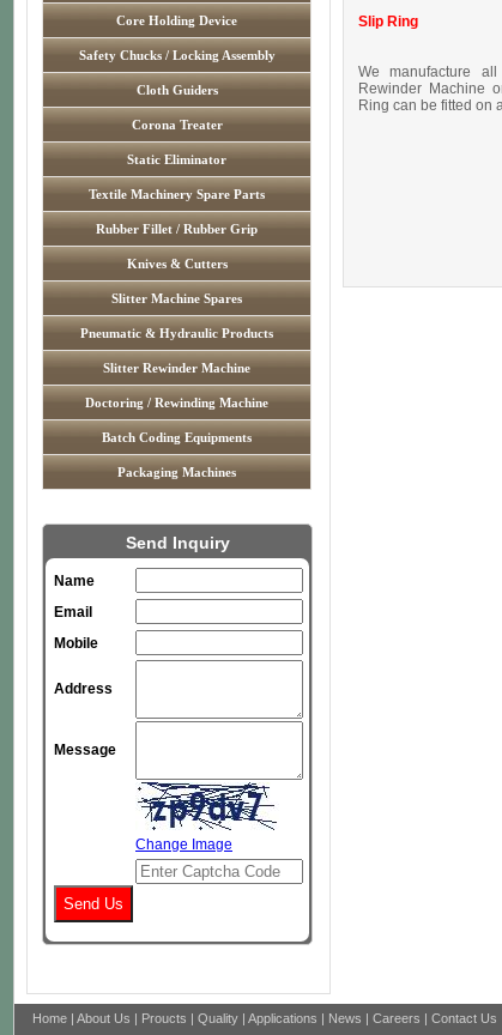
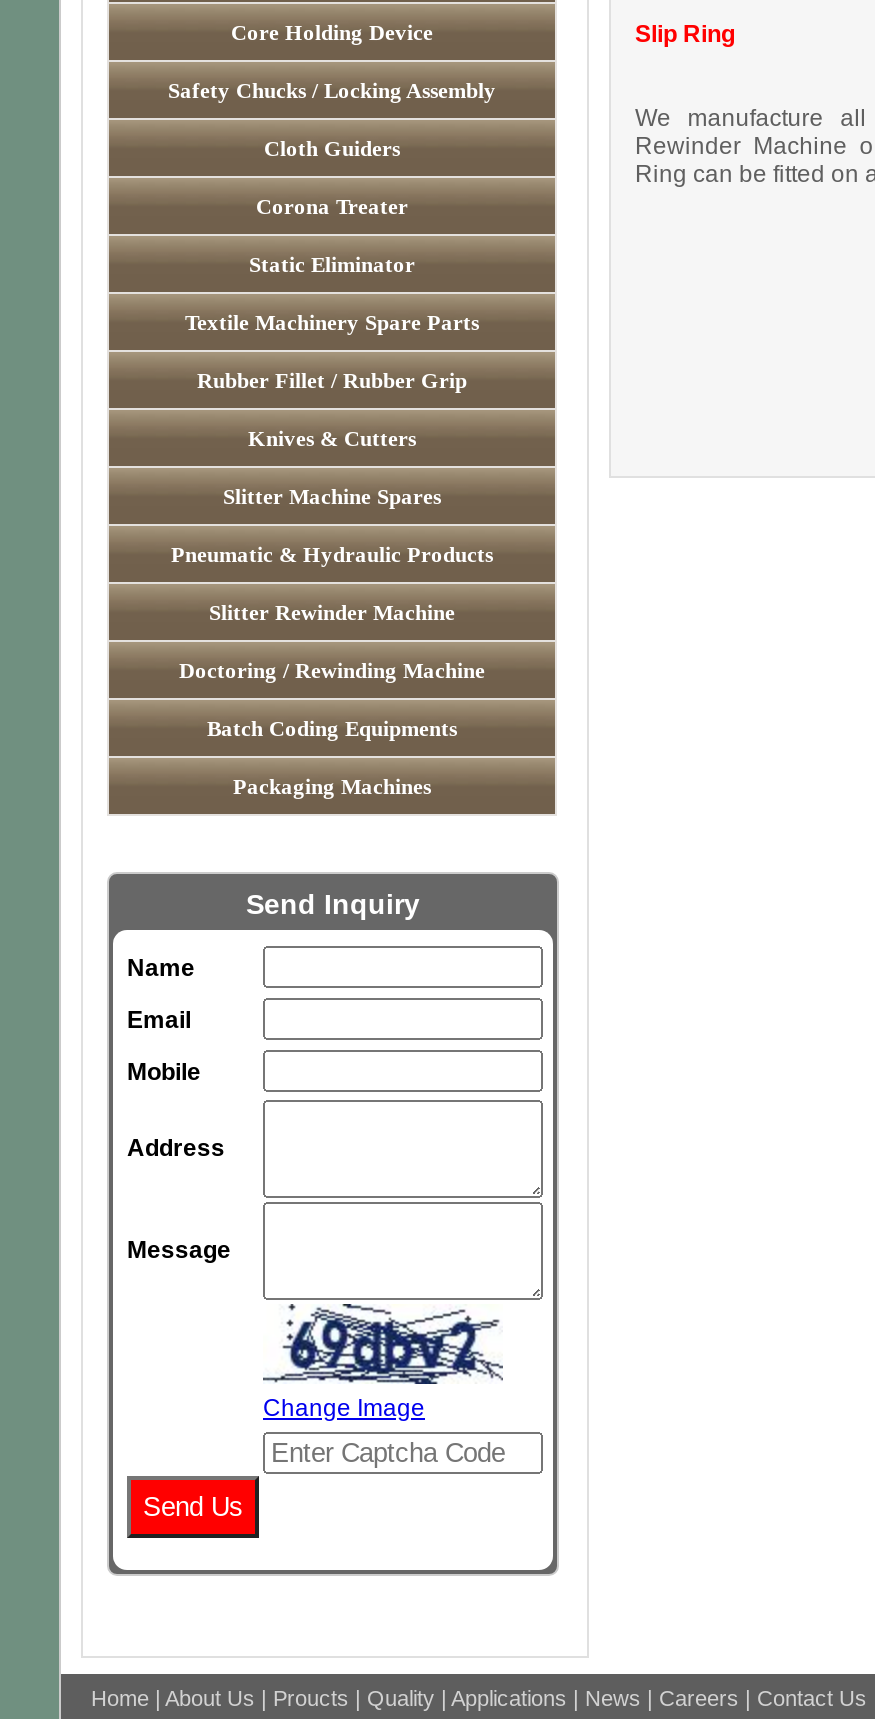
[137,781,278,831] [image] -> [261,1302,503,1386] [image]

